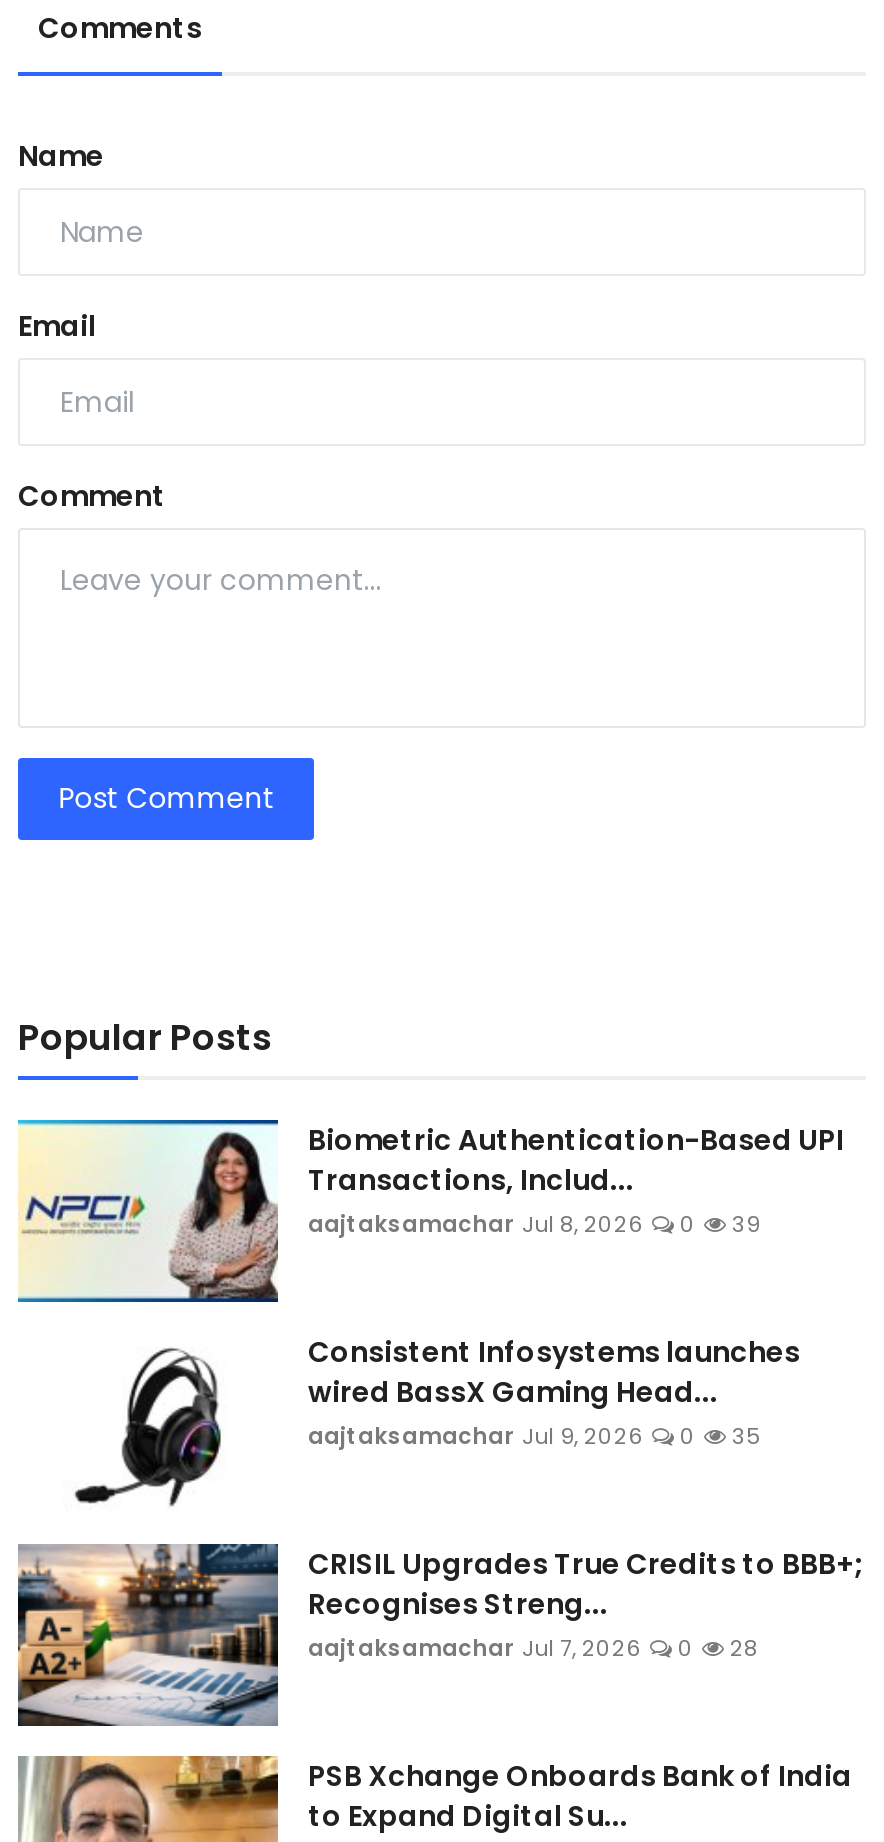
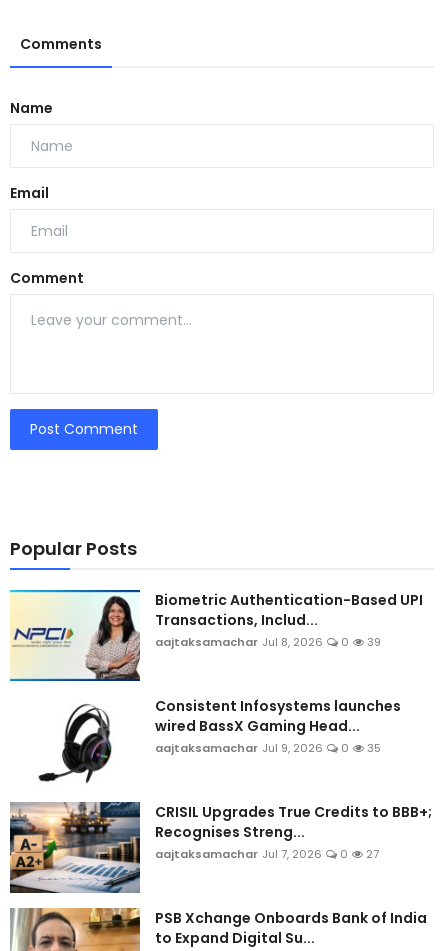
[308,1631,758,1663] aajtaksamachar Jul 7, 2026 0 28 -> [155,846,379,862] aajtaksamachar Jul 7, 2026 0 27

